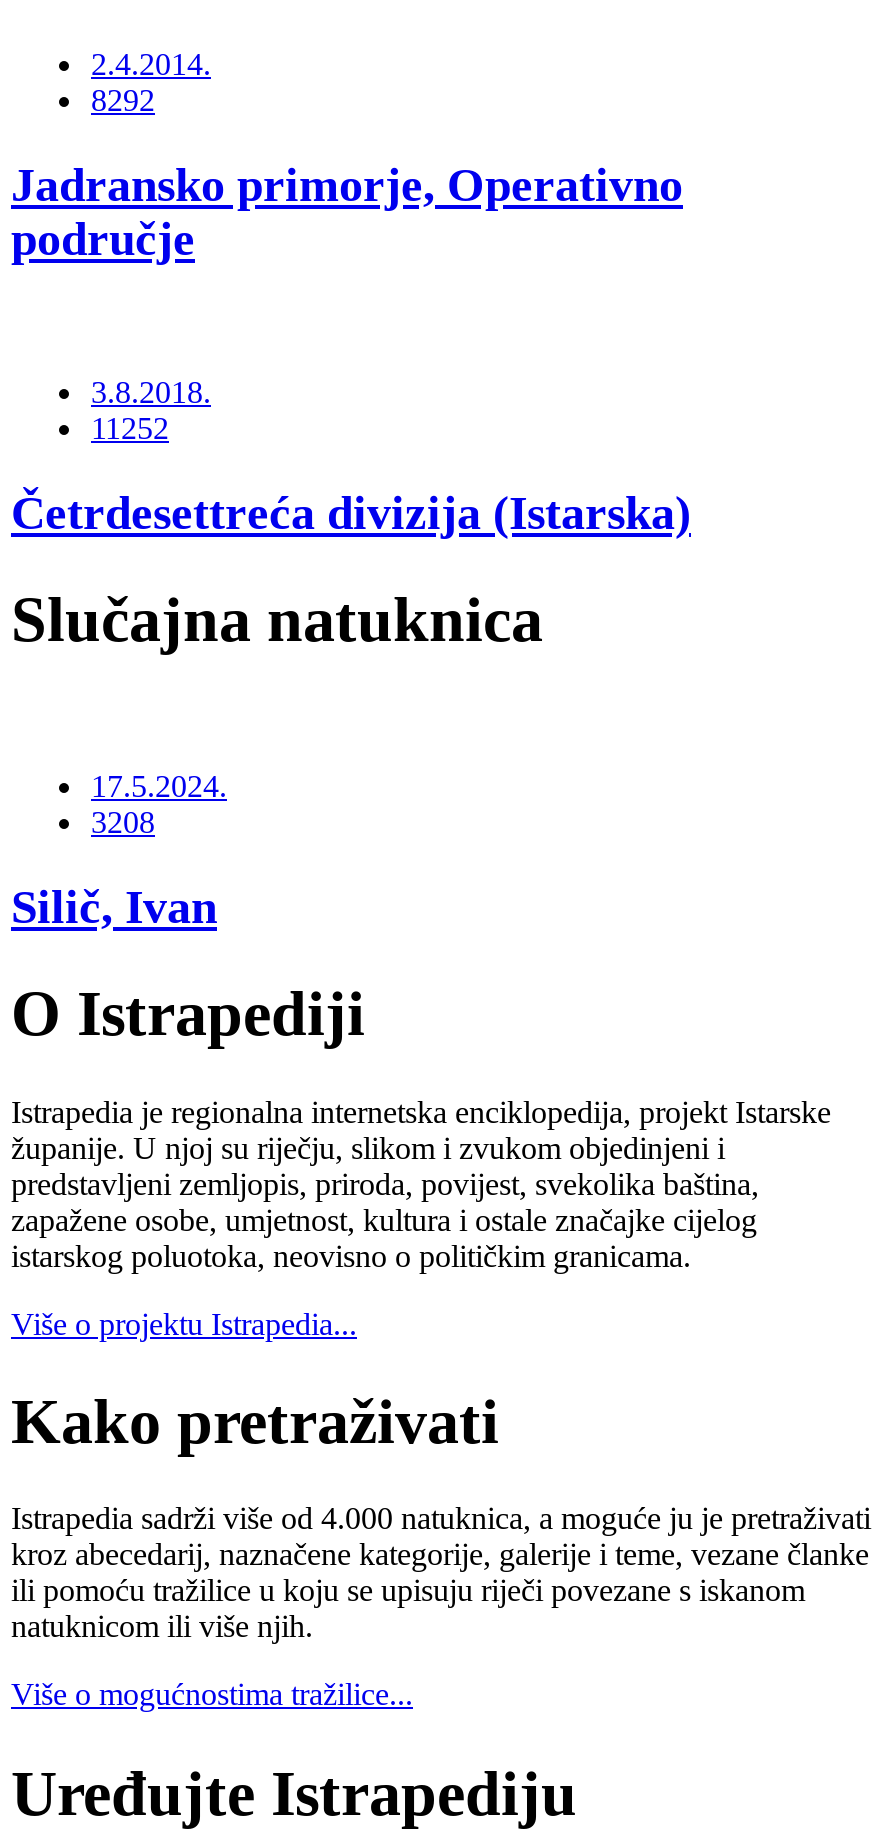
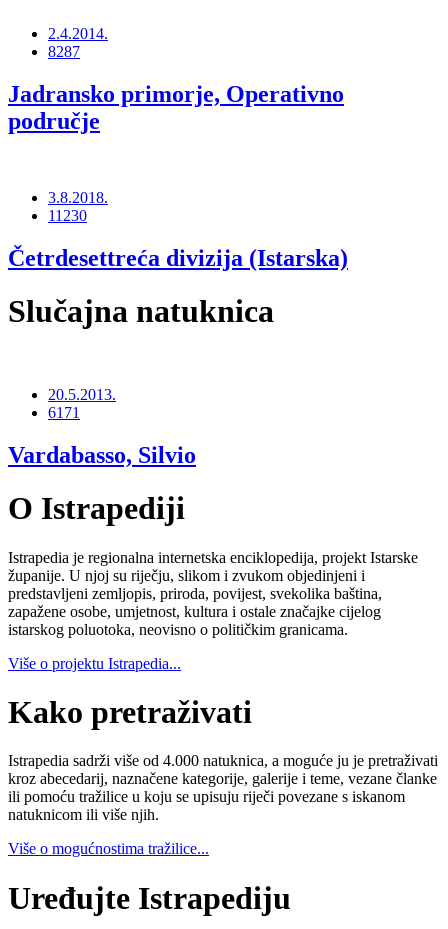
[91,83,155,117] 8292 -> [48,43,80,60] 8287
[91,411,169,445] 11252 -> [48,207,87,224] 11230
[91,769,227,839] 17.5.2024. | 3208 -> [48,386,116,421] 20.5.2013. | 6171
[11,880,217,932] Silič, Ivan -> [8,442,196,468] Vardabasso, Silvio

